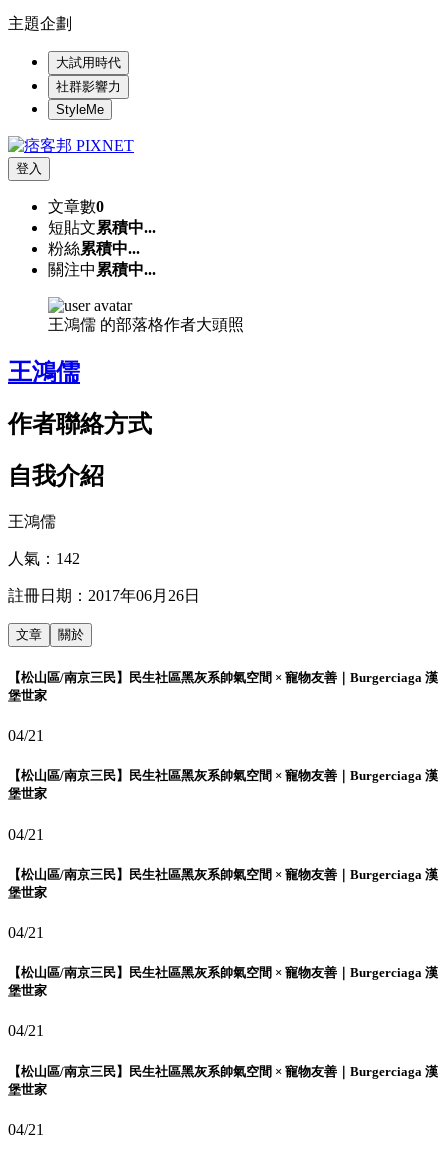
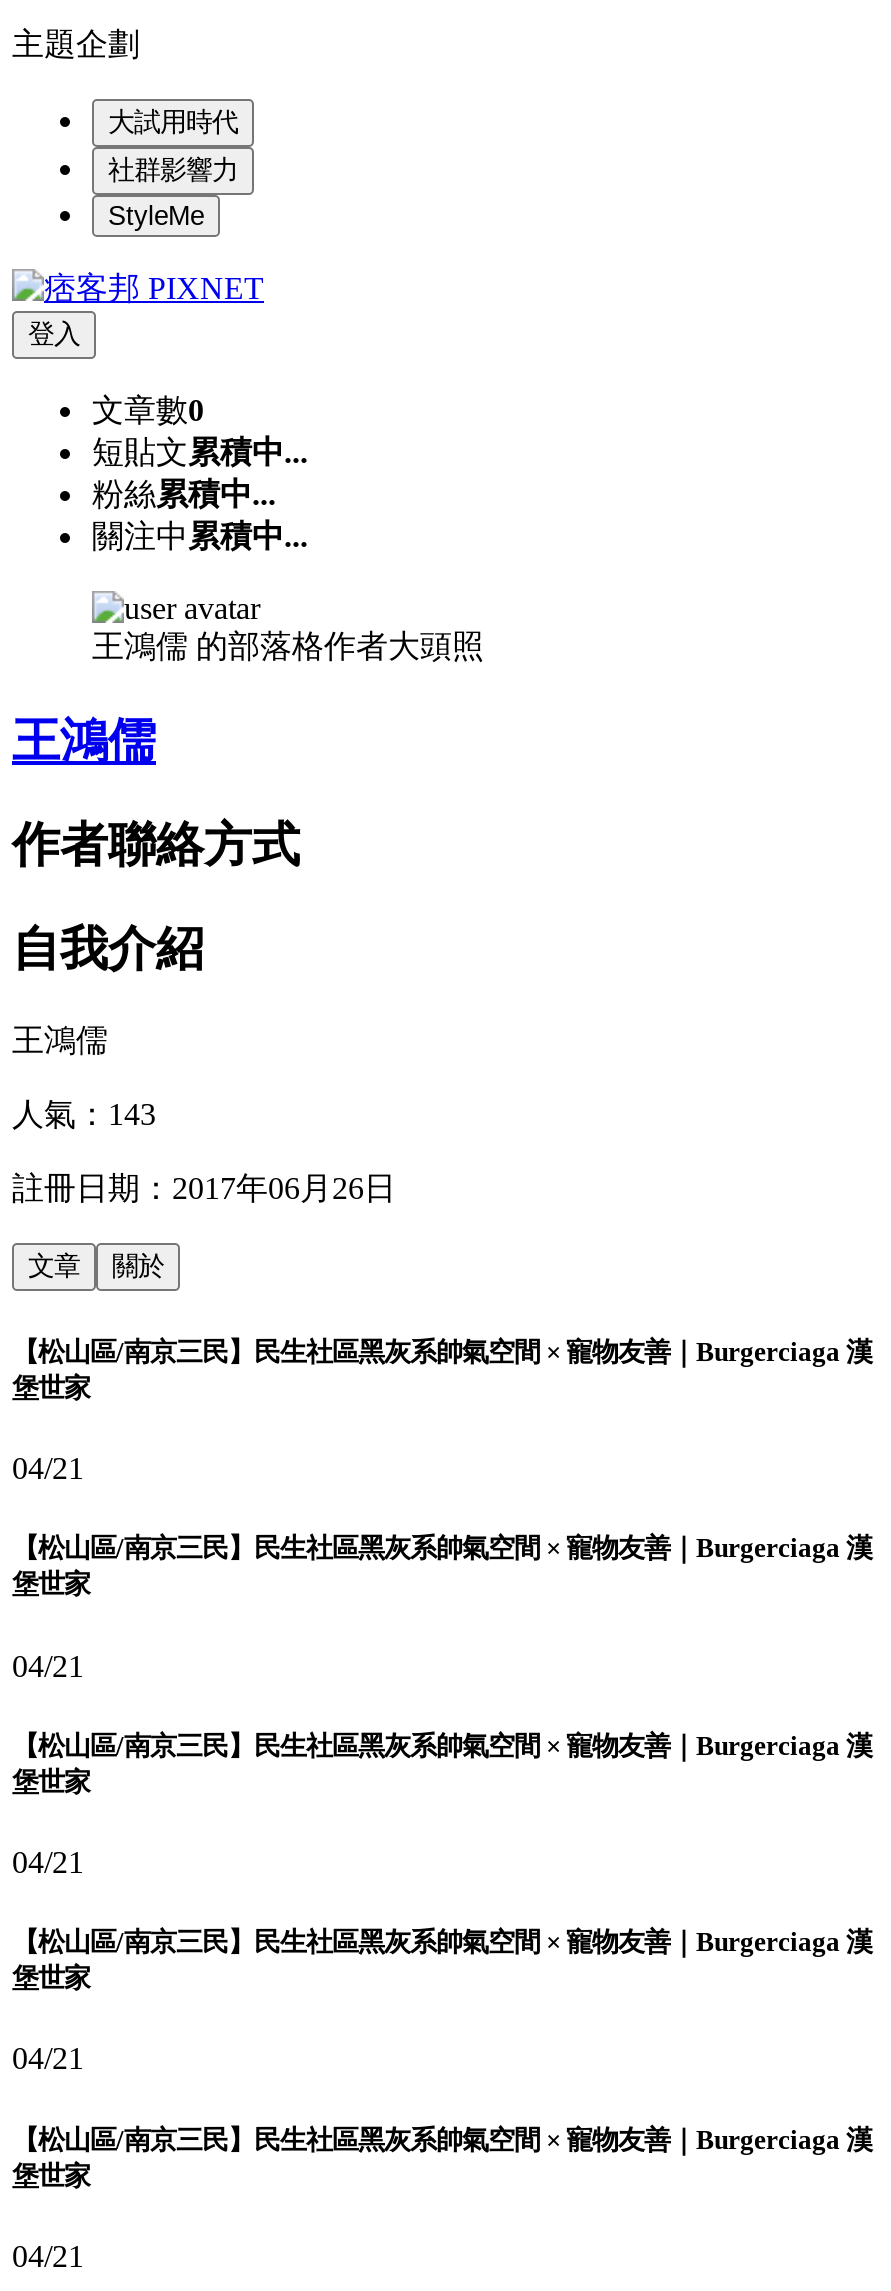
[8,550,80,567] 人氣：142 -> [12,1097,156,1131] 人氣：143

